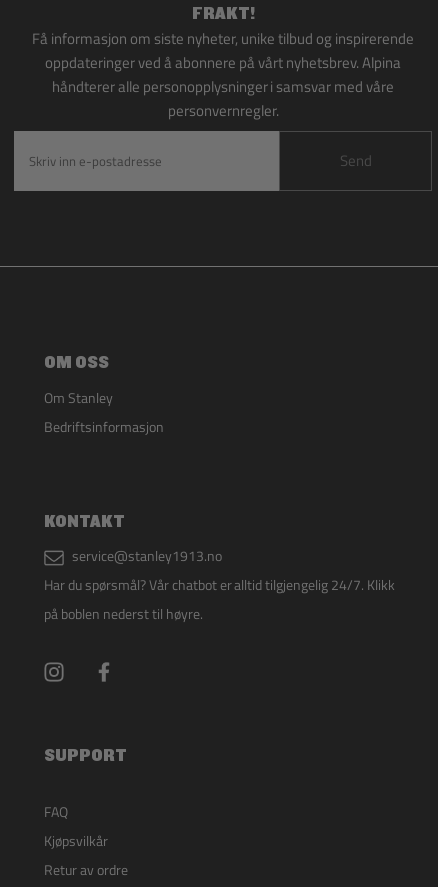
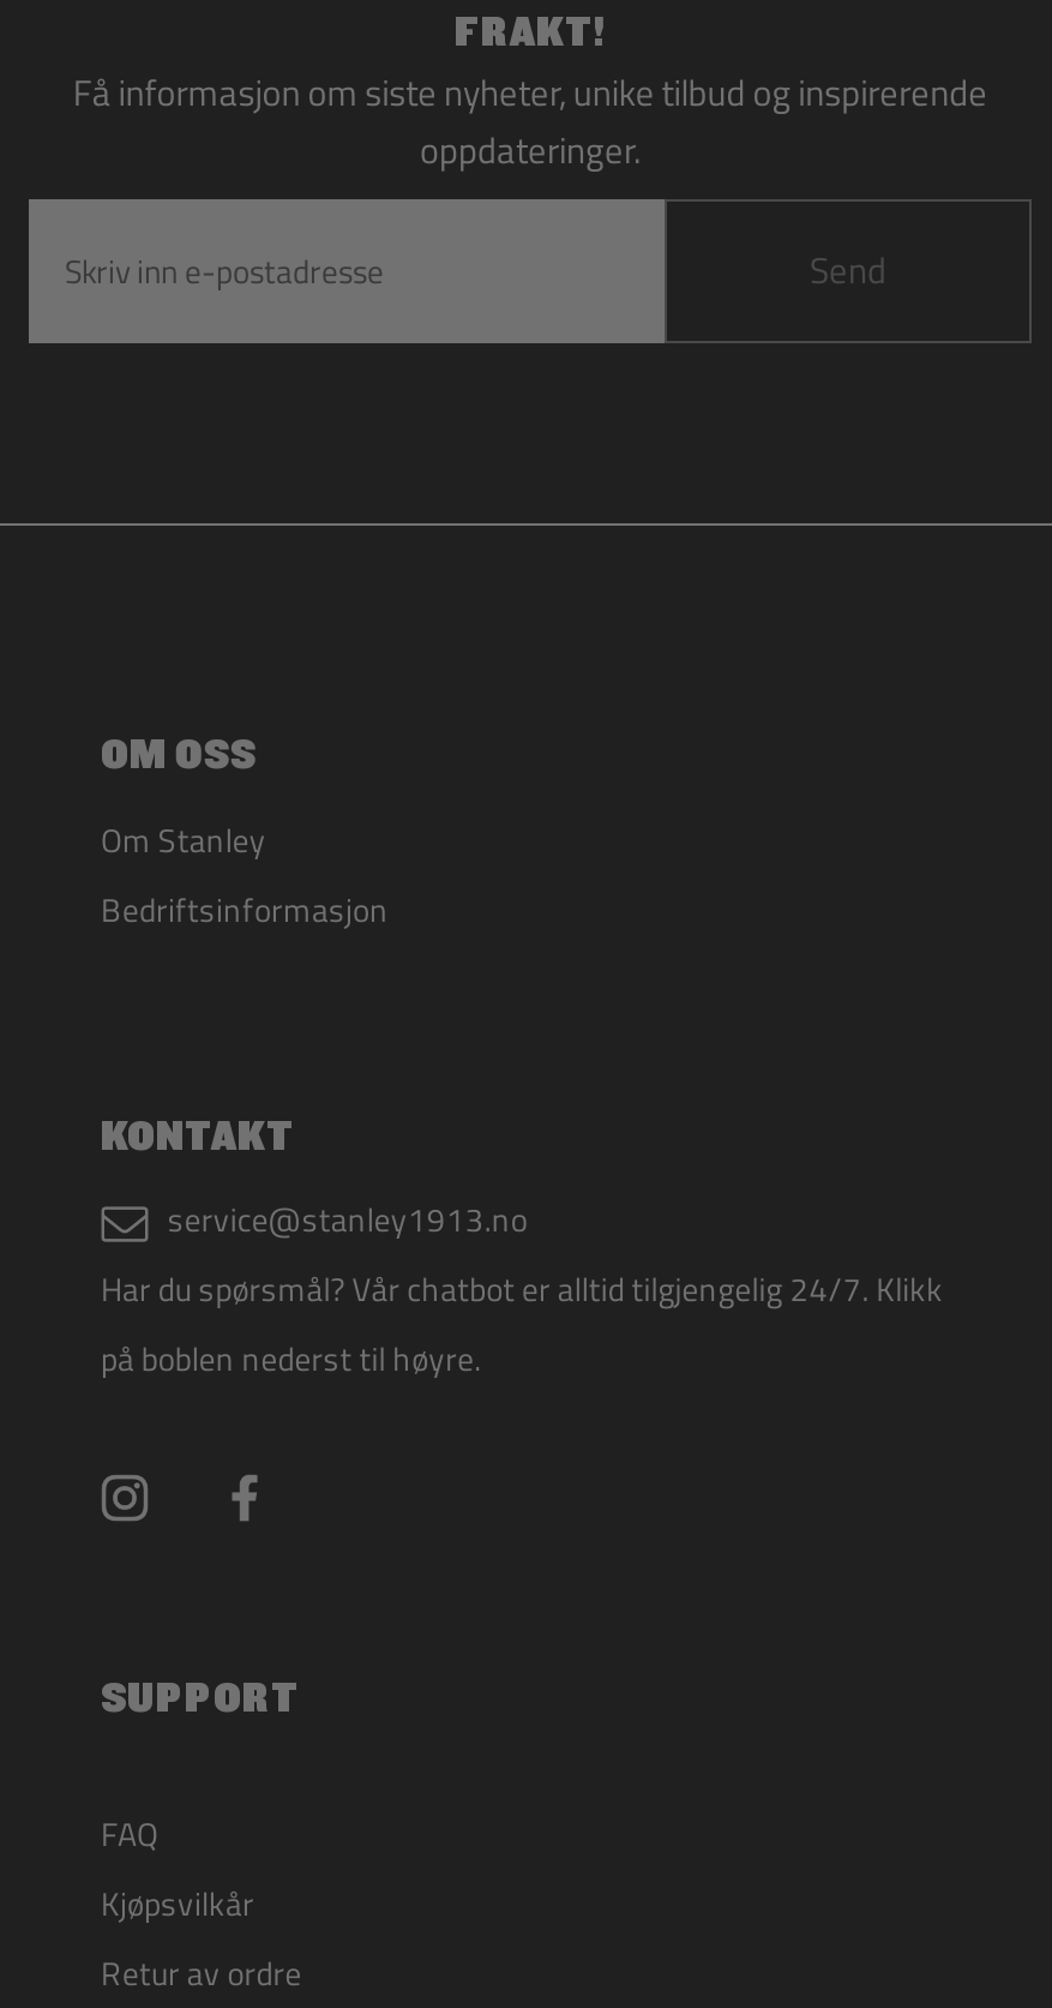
[45,51,401,122] oppdateringer ved å abonnere på vårt nyhetsbrev. Alpina | håndterer alle personopplysninger i samsvar med våre | personvernregler. -> [420,123,641,179] oppdateringer.

